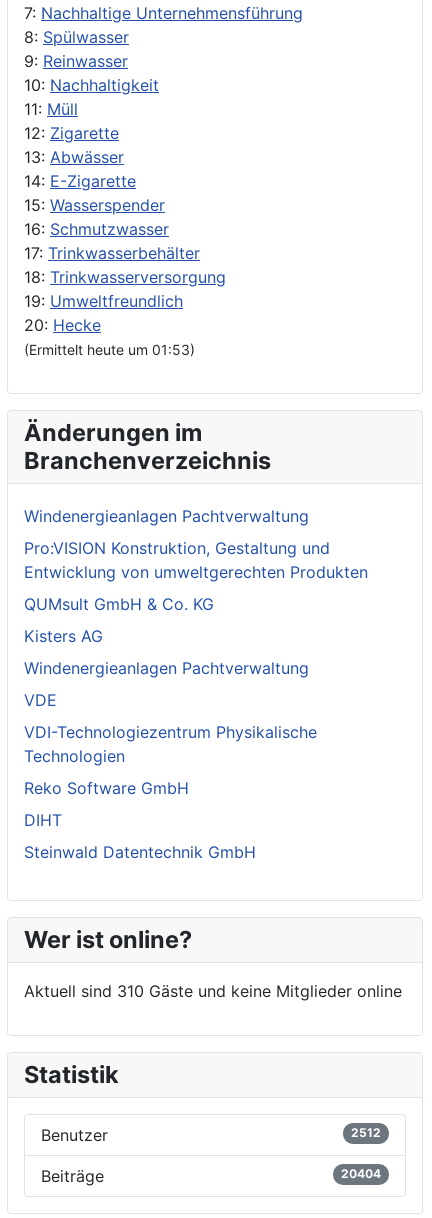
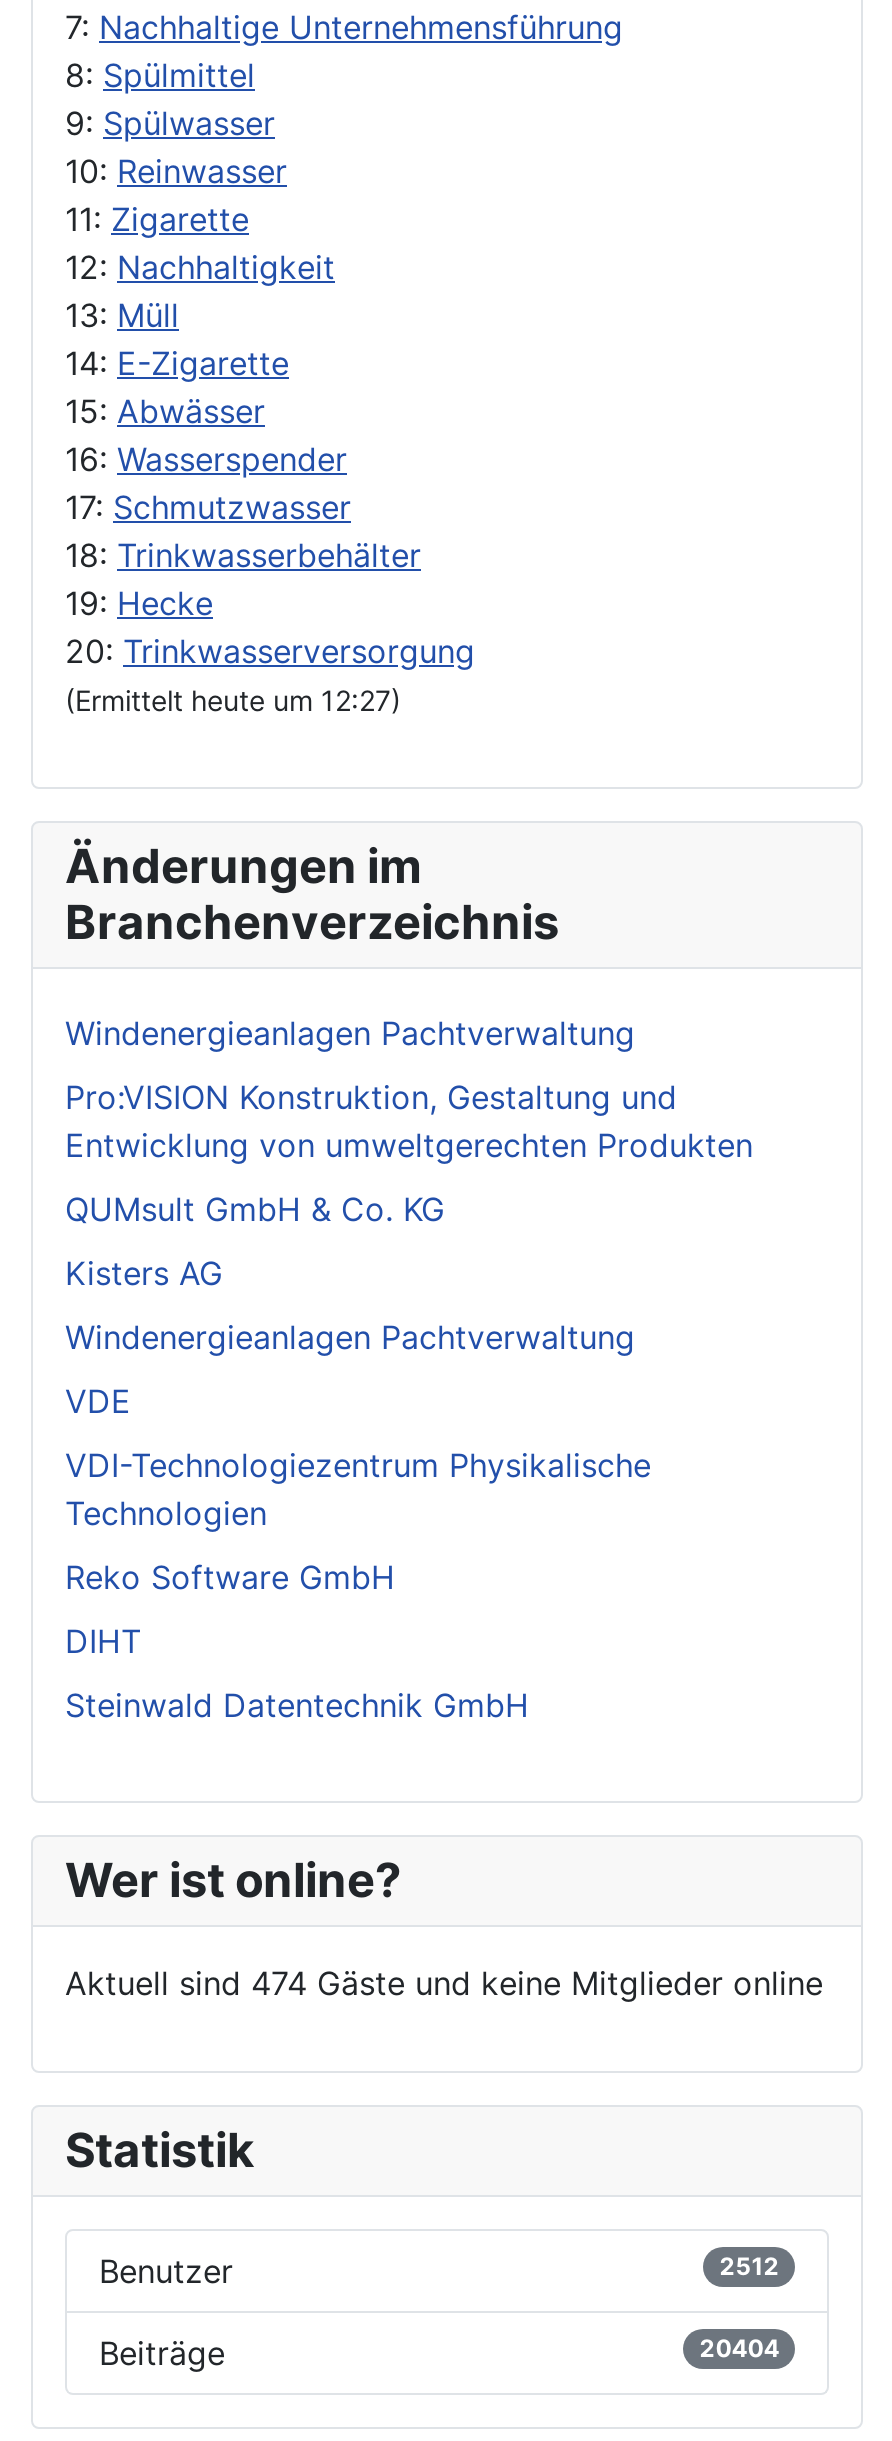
[24,27,159,167] 8: Spülwasser | 9: Reinwasser | 10: Nachhaltigkeit | 11: Müll | 12: Zigarette | 13: Abwässer -> [65,54,335,334] 8: Spülmittel | 9: Spülwasser | 10: Reinwasser | 11: Zigarette | 12: Nachhaltigkeit | 13: Müll
[24,195,226,358] 15: Wasserspender | 16: Schmutzwasser | 17: Trinkwasserbehälter | 18: Trinkwasserversorgung | 19: Umweltfreundlich | 20: Hecke | (Ermittelt heute um 01:53) -> [65,390,475,716] 15: Abwässer | 16: Wasserspender | 17: Schmutzwasser | 18: Trinkwasserbehälter | 19: Hecke | 20: Trinkwasserversorgung | (Ermittelt heute um 12:27)
[24,981,402,1001] Aktuell sind 310 Gäste und keine Mitglieder online -> [65,1962,823,2002] Aktuell sind 474 Gäste und keine Mitglieder online

